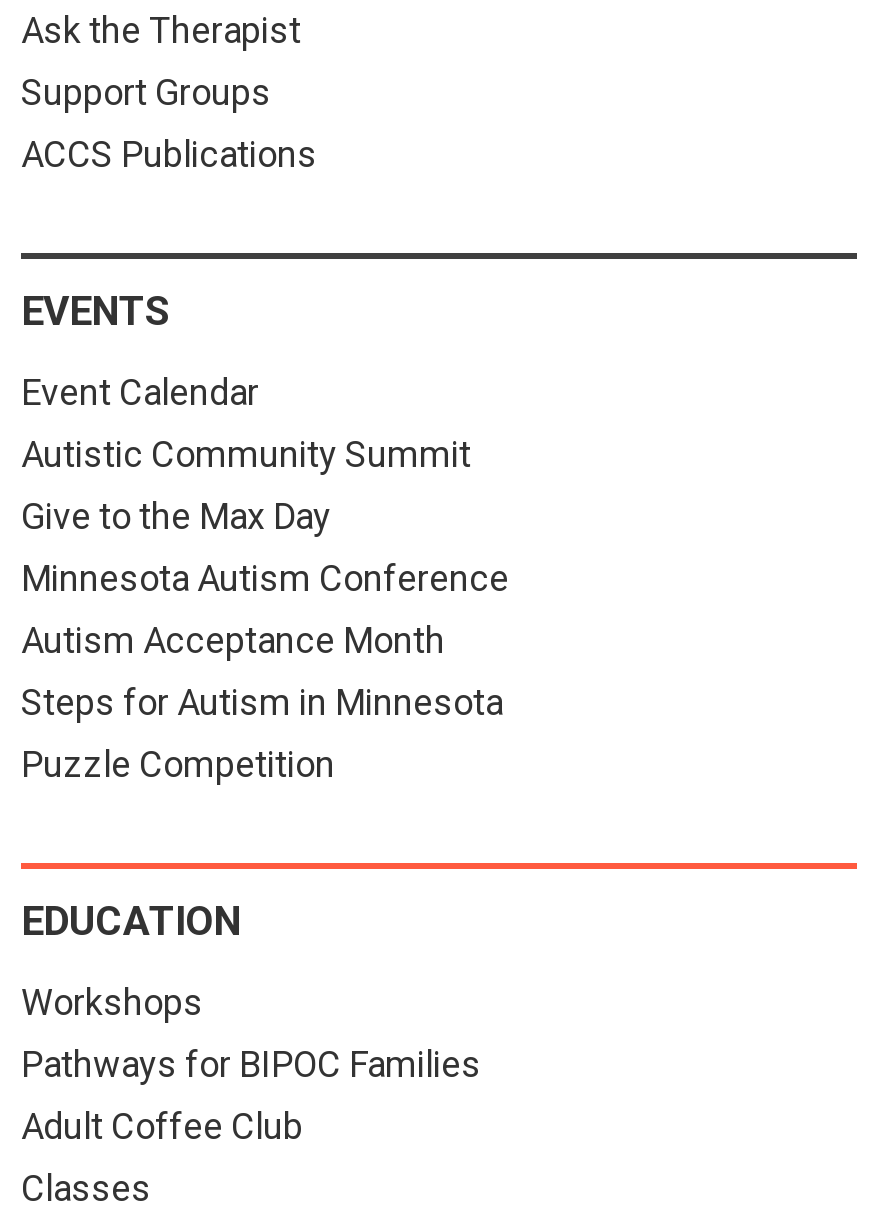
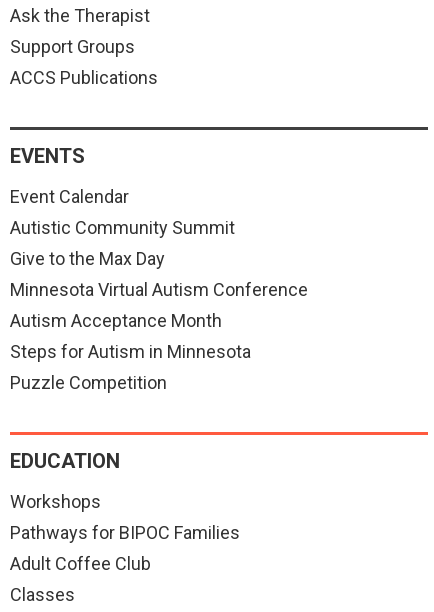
[21,558,509,600] Minnesota Autism Conference -> [10,279,308,300] Minnesota Virtual Autism Conference

